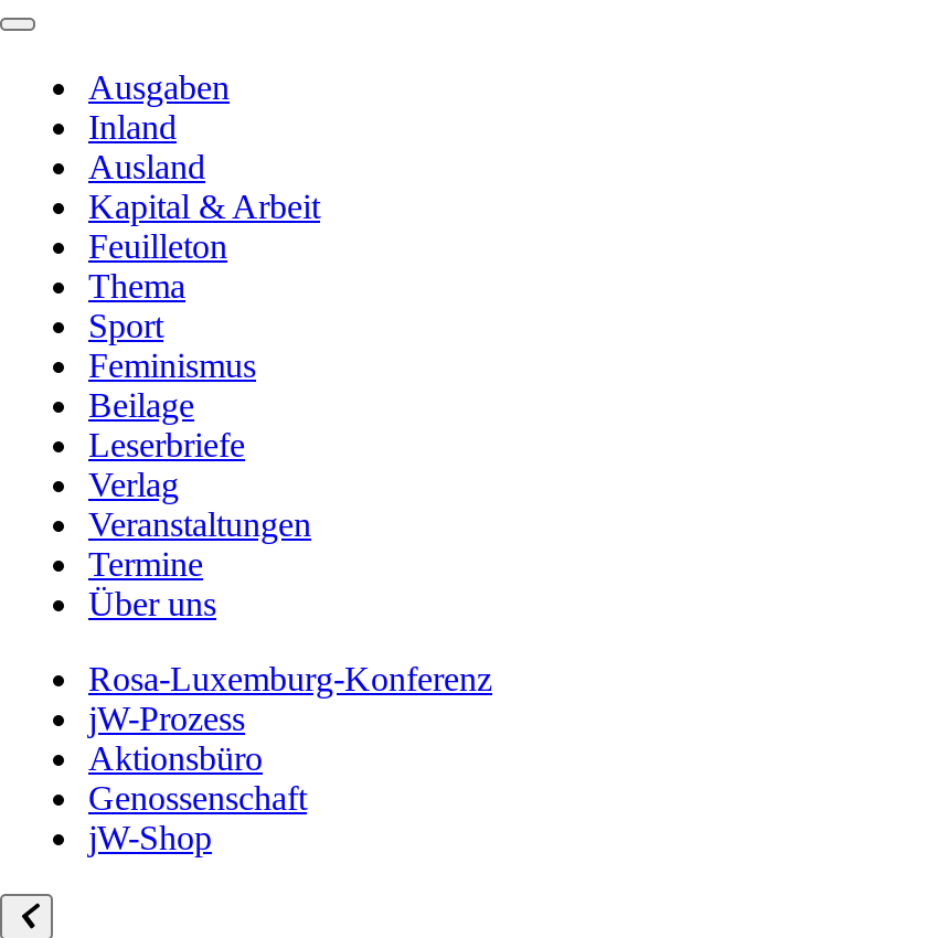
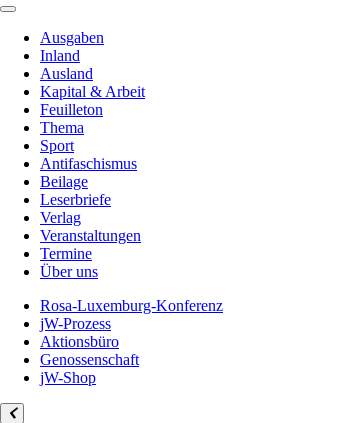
[88,347,256,384] Feminismus -> [40,155,137,172] Antifaschismus

